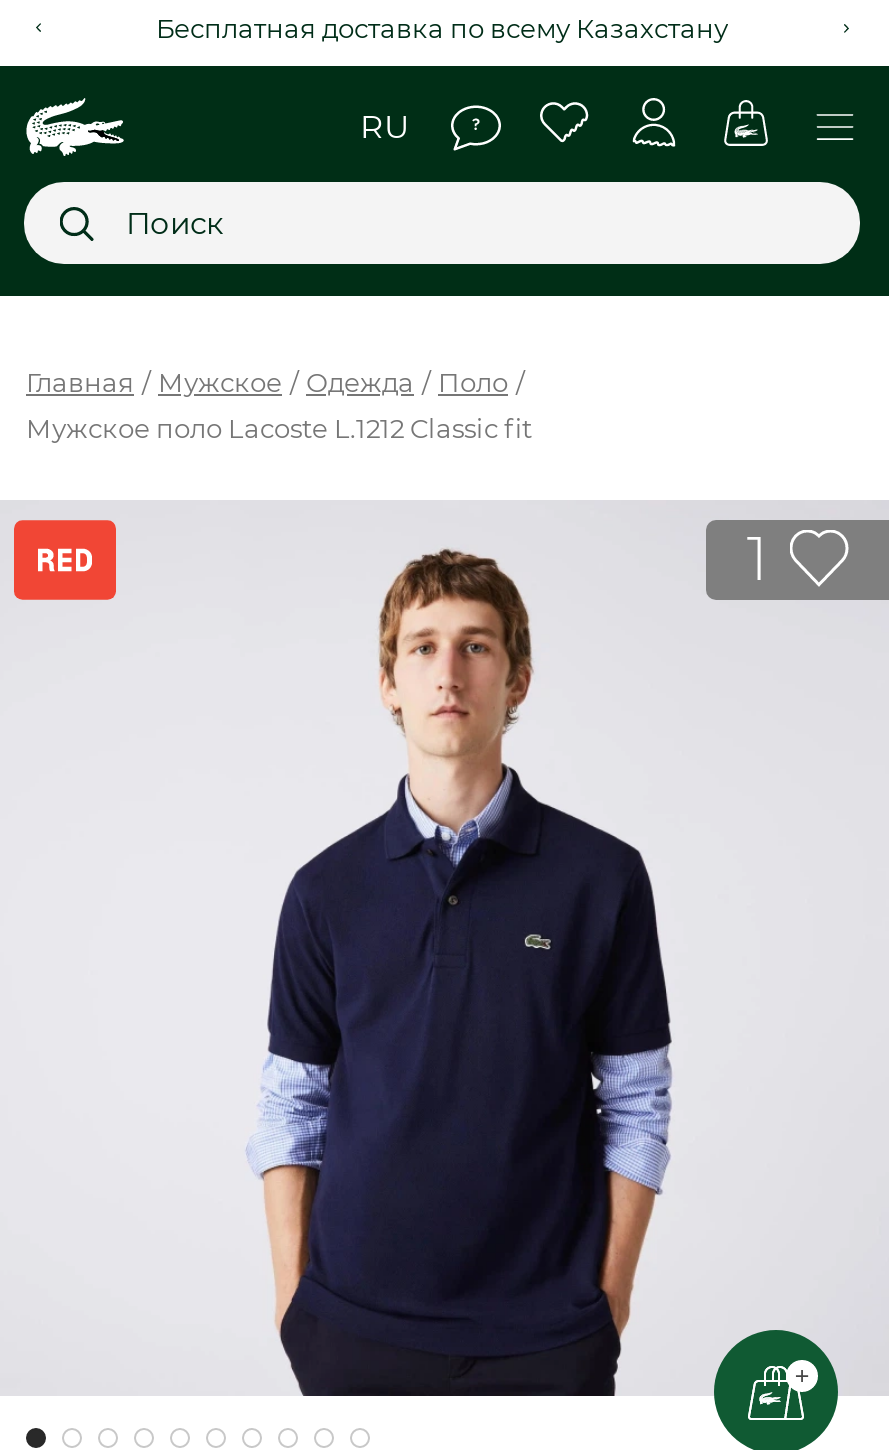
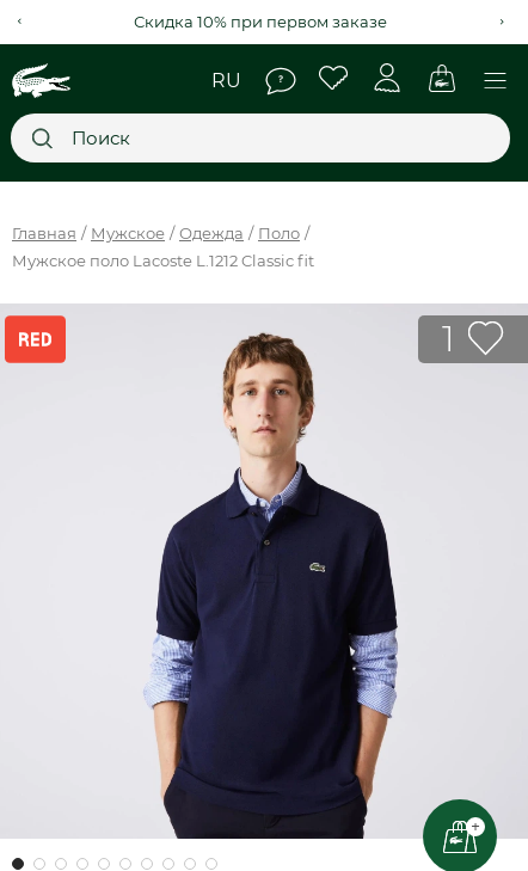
[156,12,728,44] Бесплатная доставка по всему Казахстану -> [134,12,387,31] Скидка 10% при первом заказе

